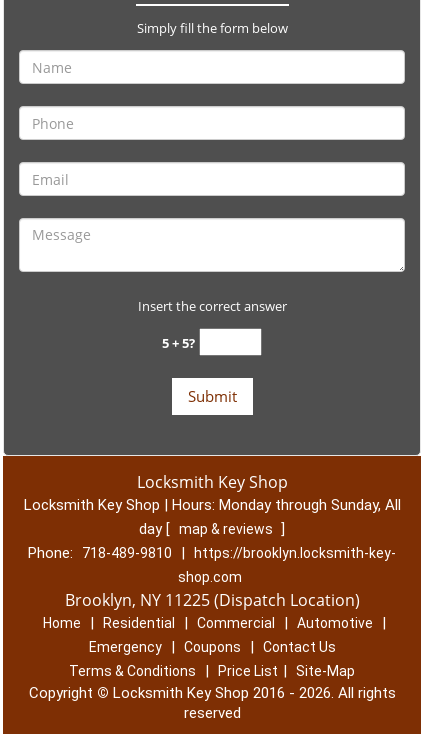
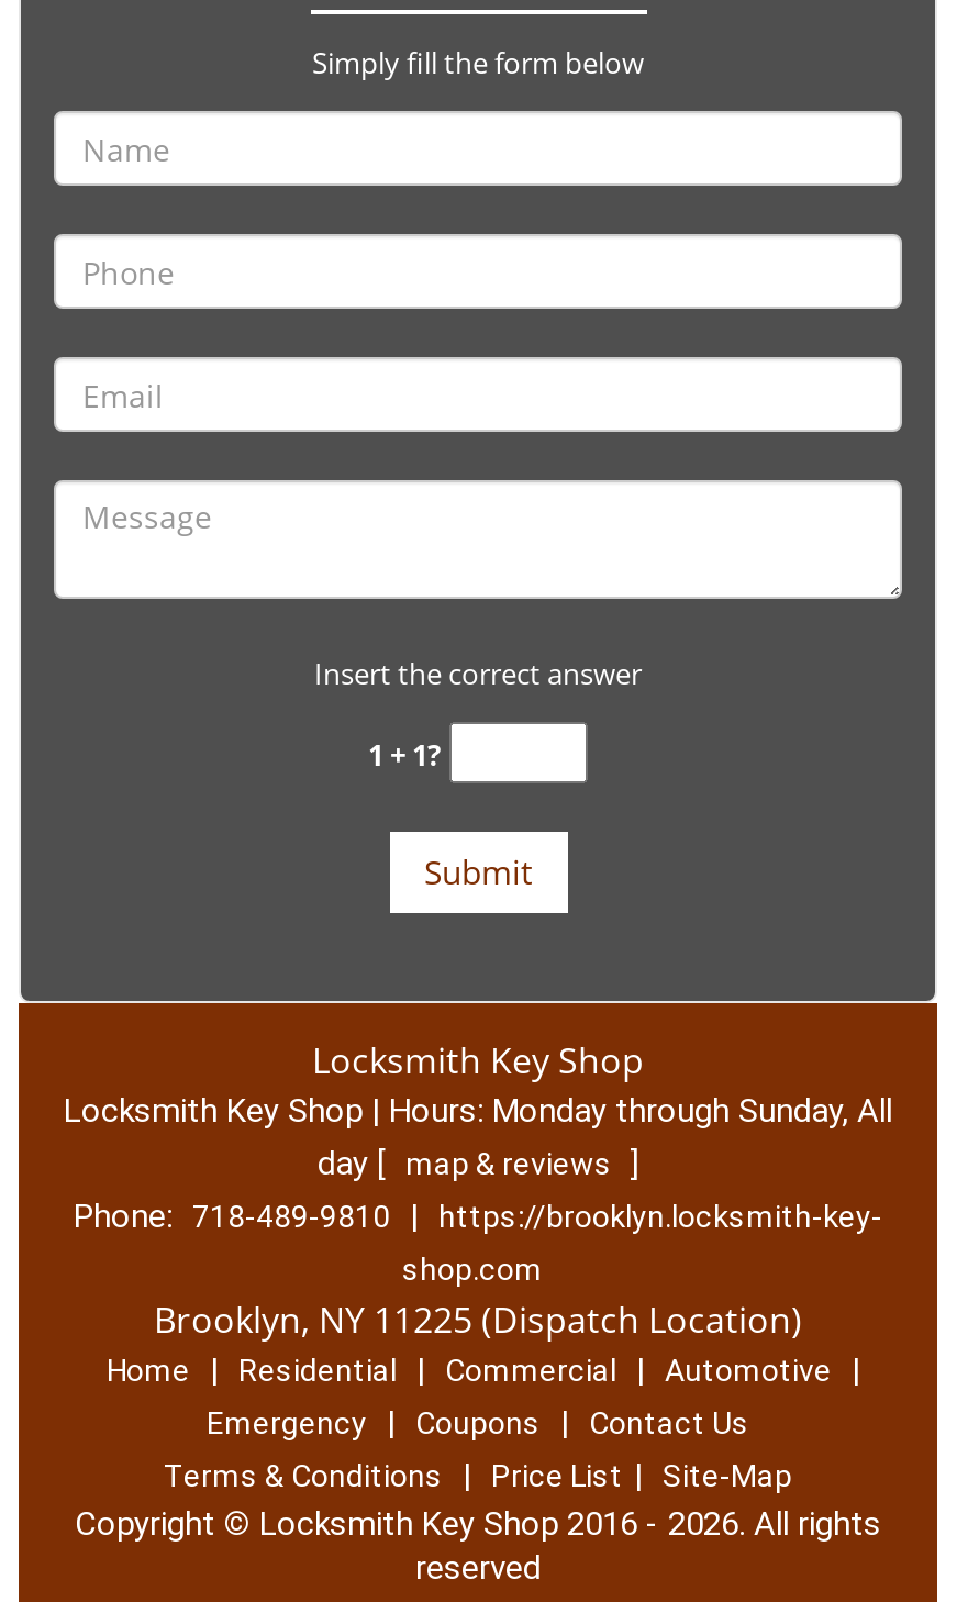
[162,334,195,352] 5 + 5? -> [368,735,441,775] 1 + 1?

